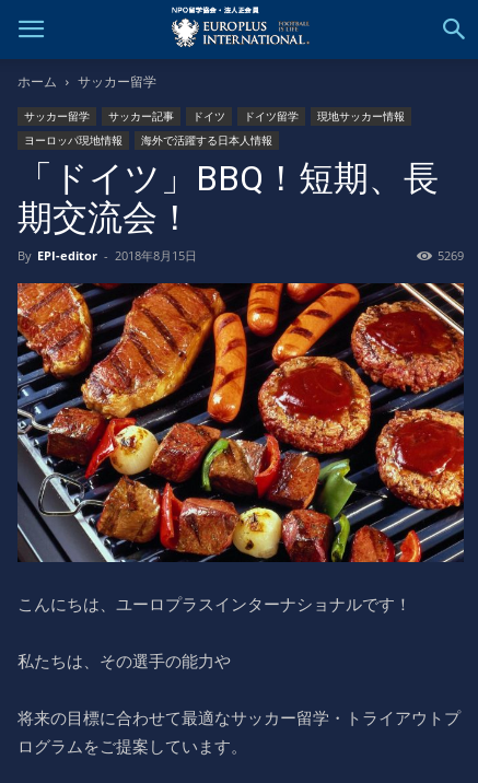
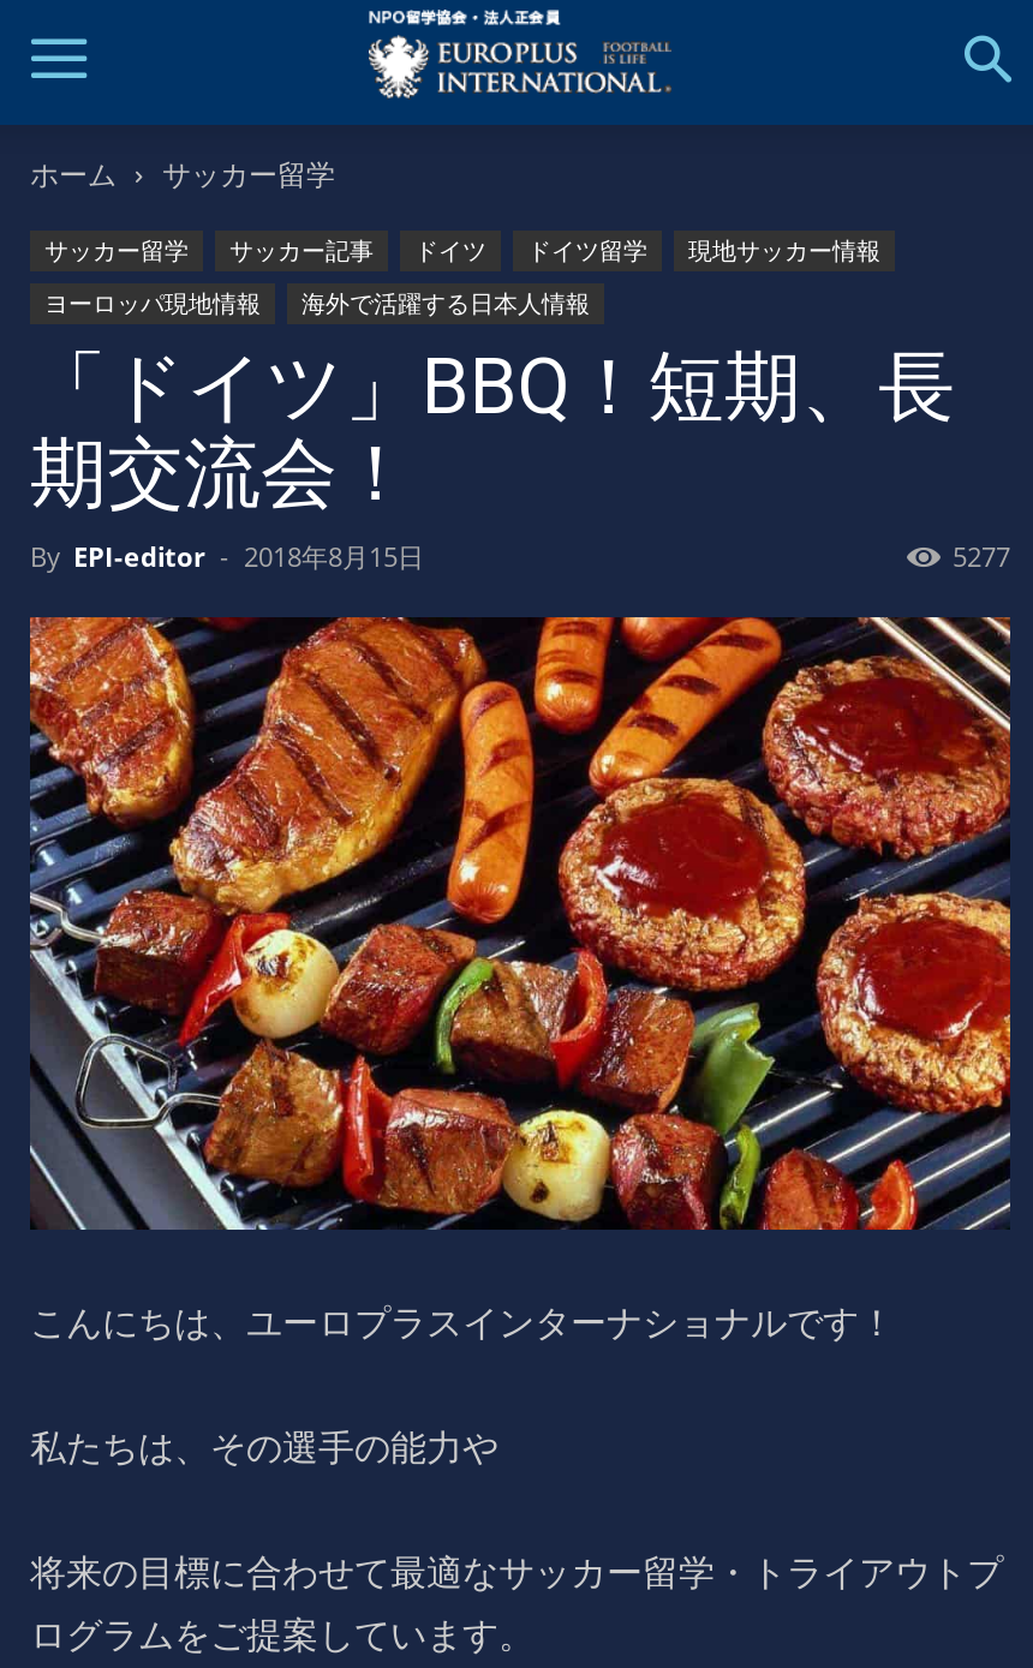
[438,247,464,264] 5269 -> [953,538,1010,574] 5277

